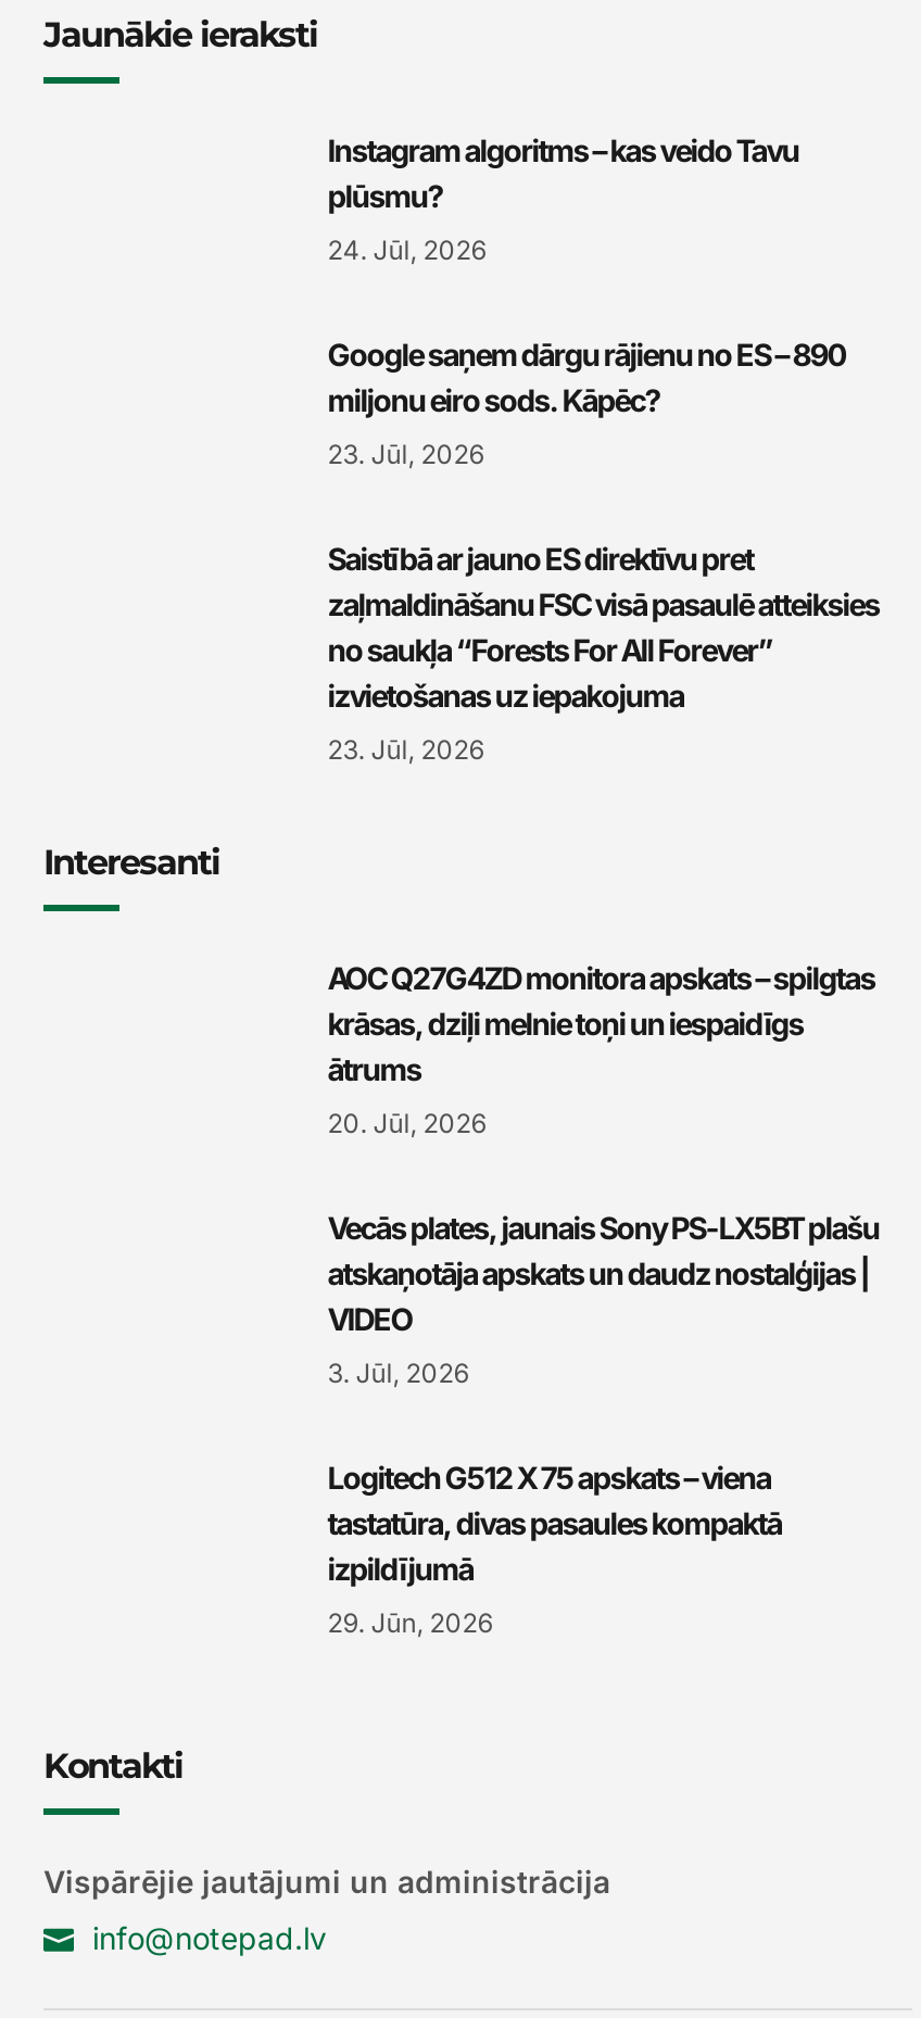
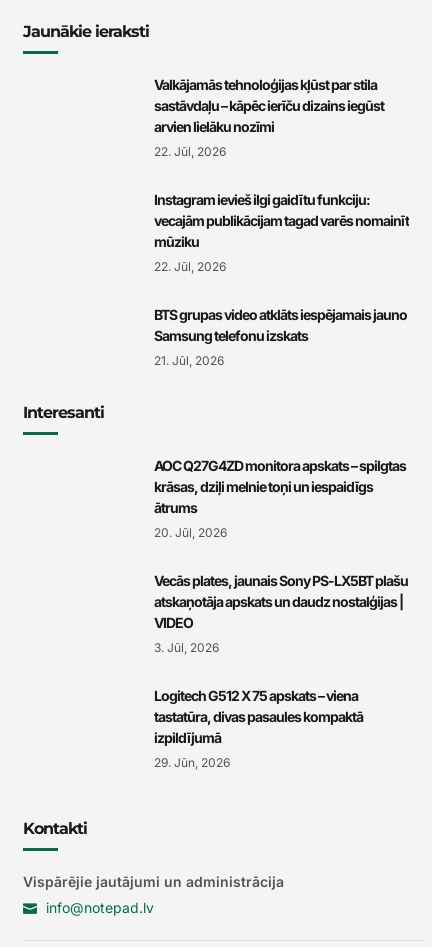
[328,133,799,215] Instagram algoritms – kas veido Tavu | plūsmu? -> [154,76,384,135] Valkājamās tehnoloģijas kļūst par stila | sastāvdaļu – kāpēc ierīču dizains iegūst | arvien lielāku nozīmi
[328,235,486,267] 24. Jūl, 2026 -> [154,144,226,159] 22. Jūl, 2026
[328,337,845,419] Google saņem dārgu rājienu no ES – 890 | miljonu eiro sods. Kāpēc? -> [154,191,409,250] Instagram ievieš ilgi gaidītu funkciju: | vecajām publikācijam tagad varēs nomainīt | mūziku
[328,439,484,471] 23. Jūl, 2026 -> [154,259,226,274] 22. Jūl, 2026
[328,541,879,715] Saistībā ar jauno ES direktīvu pret | zaļmaldināšanu FSC visā pasaulē atteiksies | no saukļa “Forests For All Forever” | izvietošanas uz iepakojuma -> [154,306,407,344] BTS grupas video atklāts iespējamais jauno | Samsung telefonu izskats
[328,734,484,767] 23. Jūl, 2026 -> [154,353,224,368] 21. Jūl, 2026

